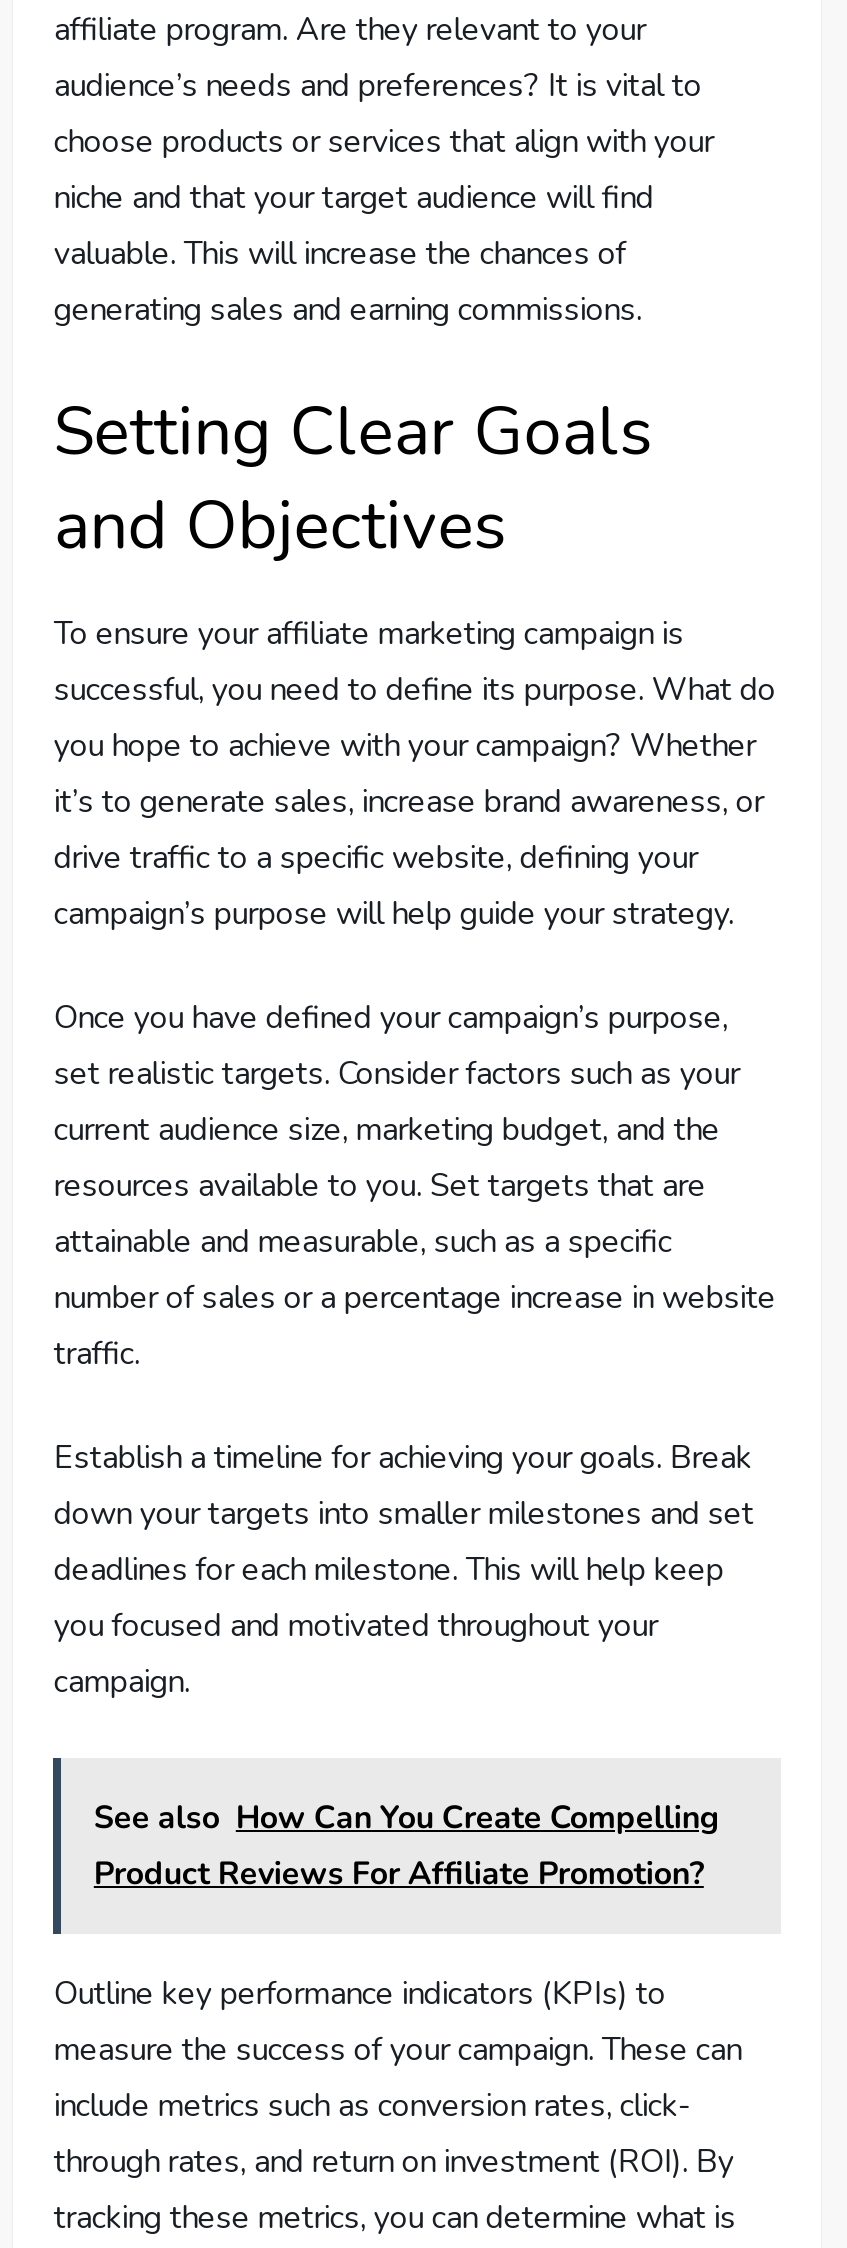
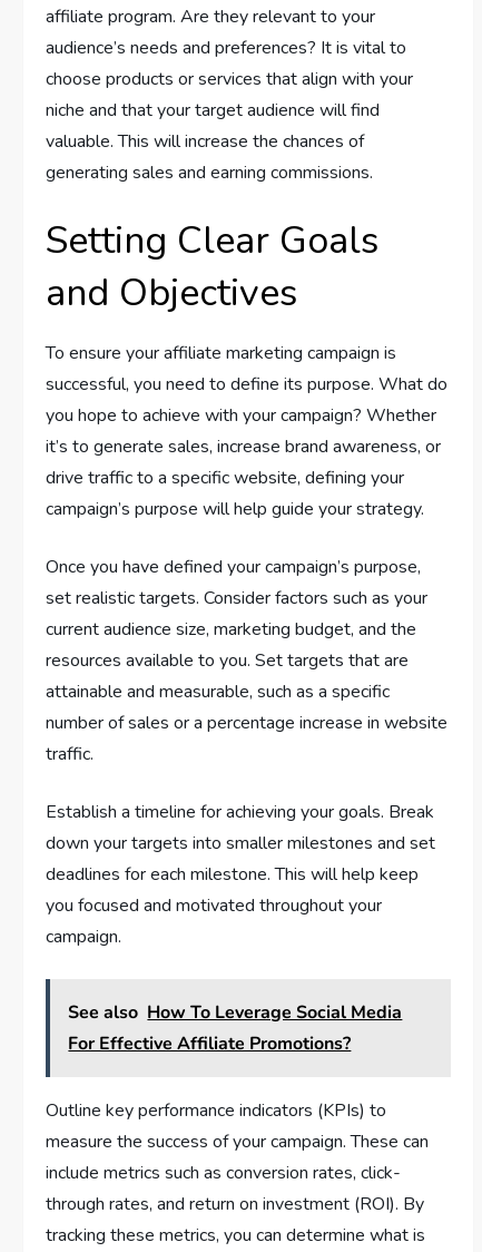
[94,1797,720,1897] See also How Can You Create Compelling | Product Reviews For Affiliate Promotion? -> [68,1001,402,1057] See also How To Leverage Social Media | For Effective Affiliate Promotions?

